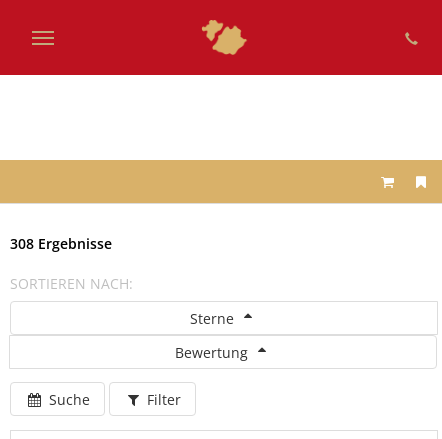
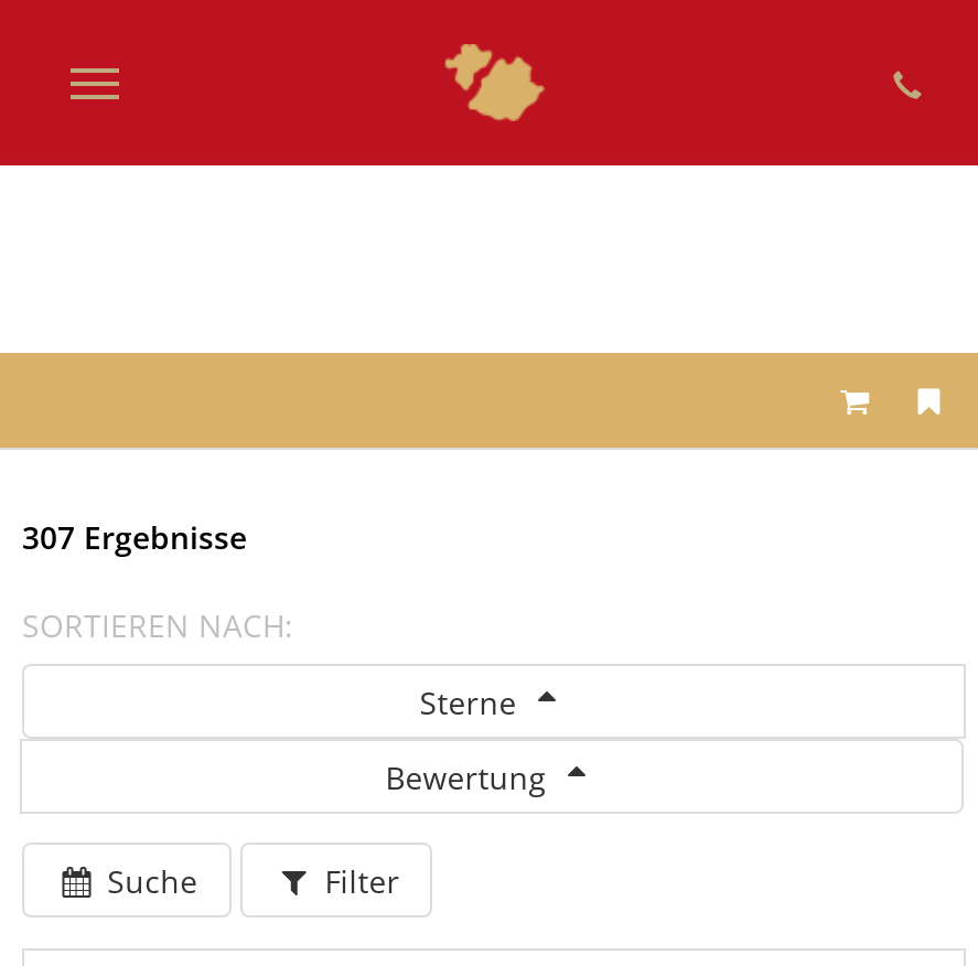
[10,234,112,253] 308 Ergebnisse -> [22,516,247,558] 307 Ergebnisse

